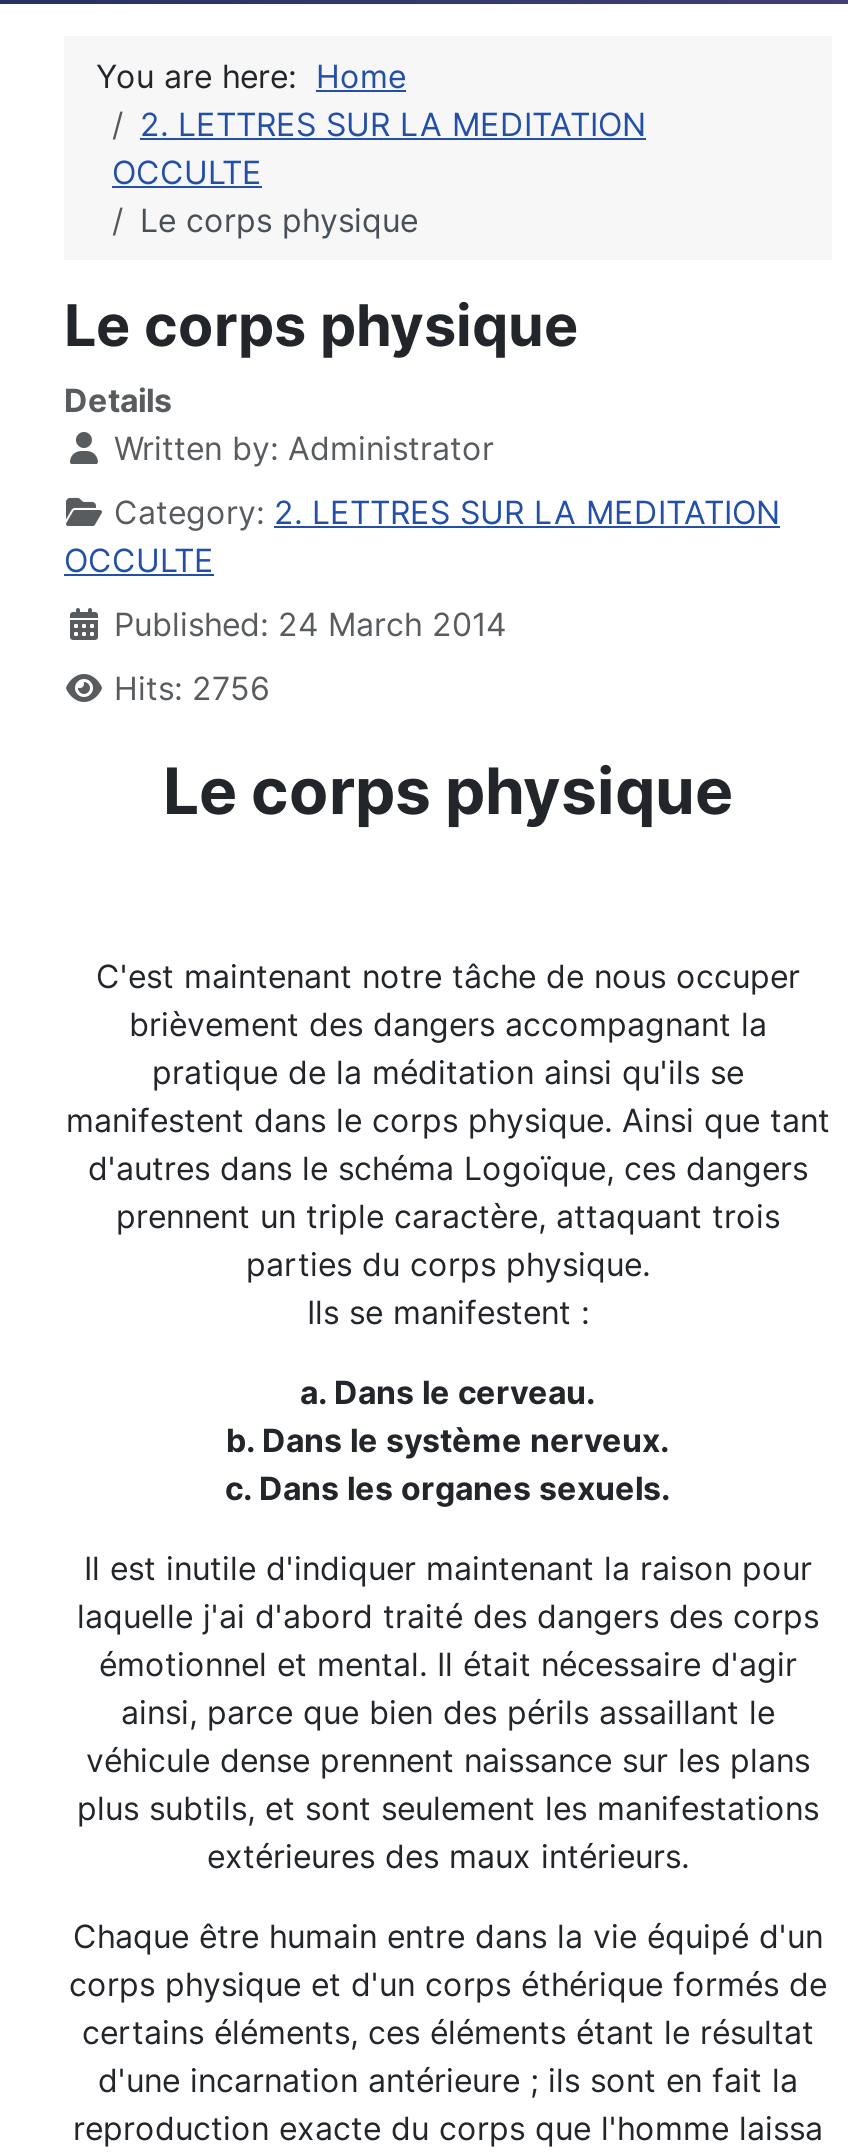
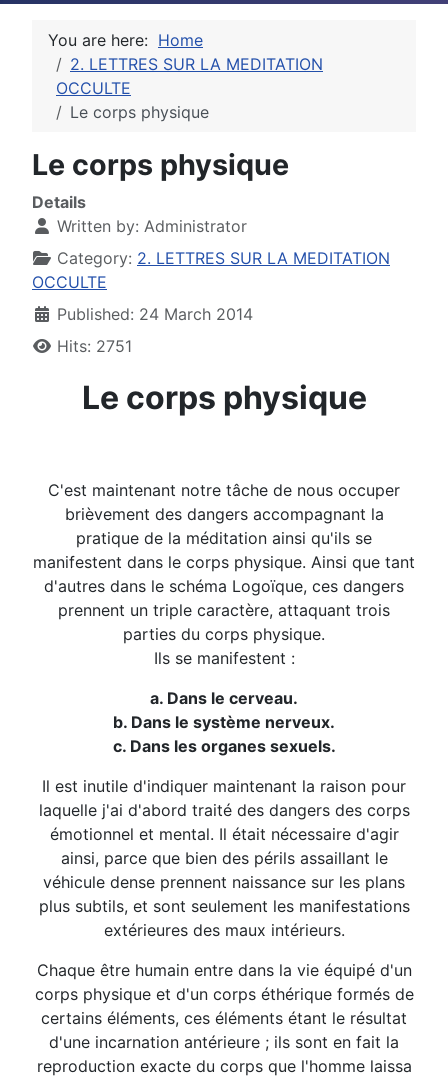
[114,668,270,708] Hits: 2756 -> [57,336,132,356] Hits: 2751

